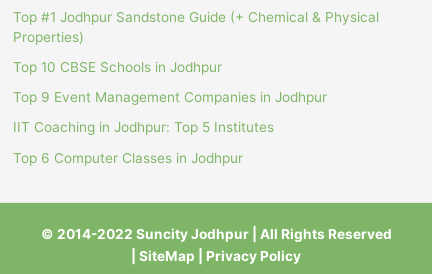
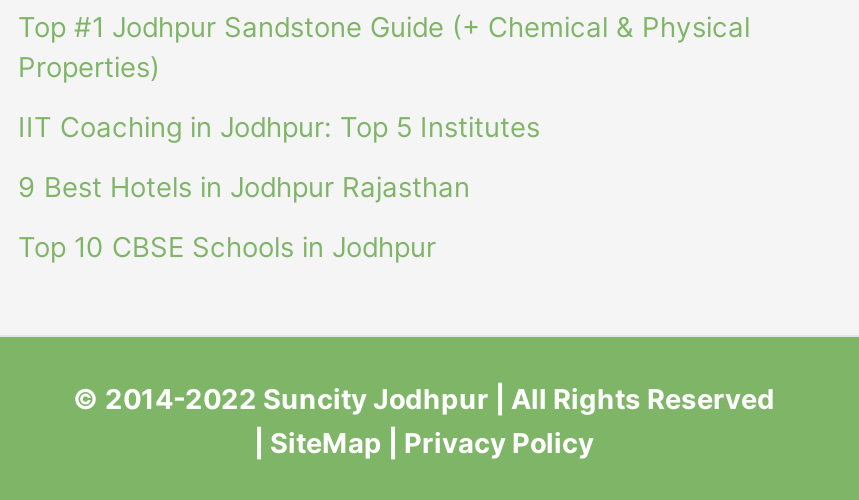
none -> [18,171,470,203] 9 Best Hotels in Jodhpur Rajasthan
moved [13,59,222,75] -> [18,231,436,263]: Top 10 CBSE Schools in Jodhpur
[13,89,327,165] Top 9 Event Management Companies in Jodhpur | Top 6 Computer Classes in Jodhpur -> none
moved [13,119,274,135] -> [18,111,540,143]: IIT Coaching in Jodhpur: Top 5 Institutes

